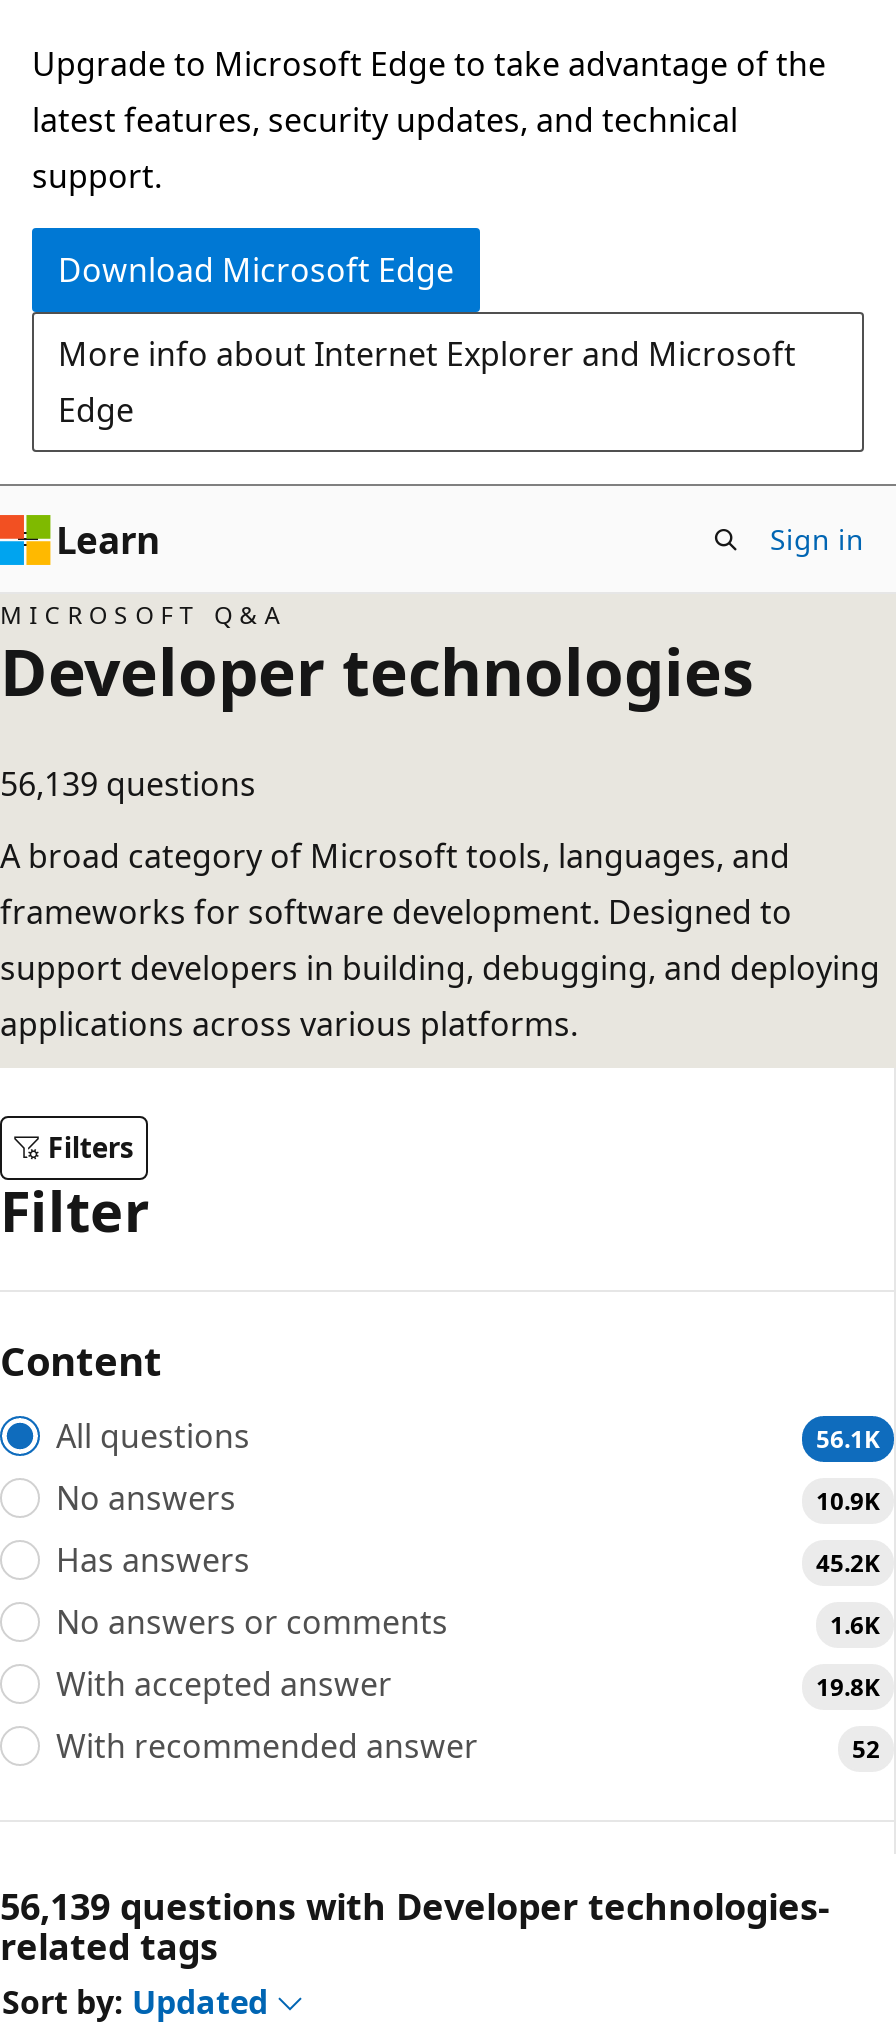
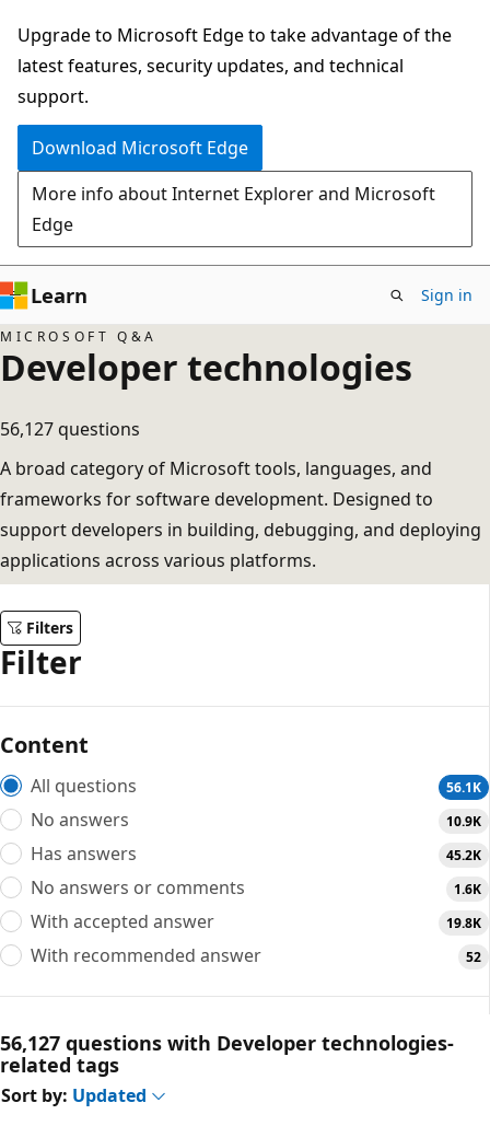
[0,762,256,806] 56,139 questions -> [0,417,140,441] 56,127 questions
[0,1881,830,1929] 56,139 questions with Developer technologies- -> [0,1029,454,1055] 56,127 questions with Developer technologies-

